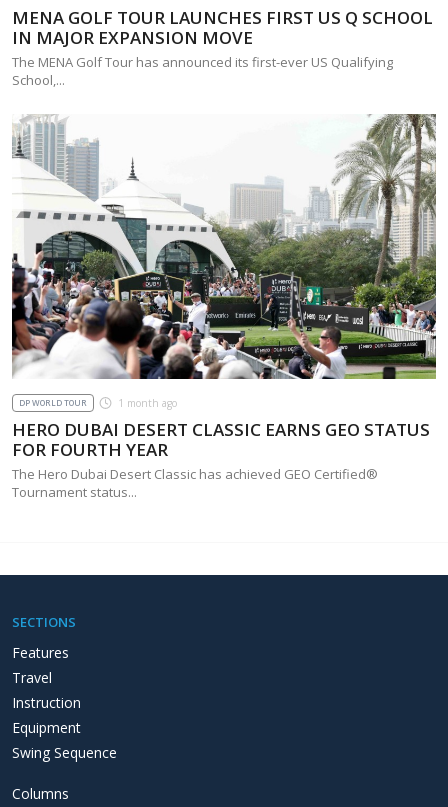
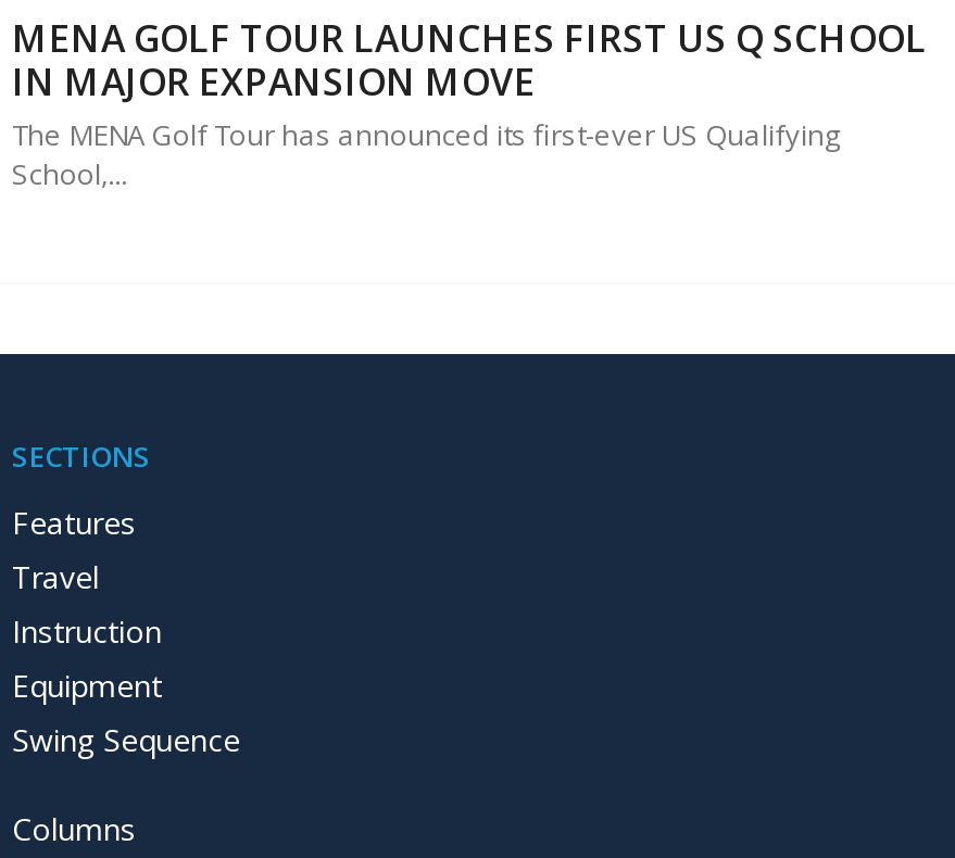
[11,113,437,500] [image] | DP WORLD TOUR | 1 month ago | HERO DUBAI DESERT CLASSIC EARNS GEO STATUS | FOR FOURTH YEAR | The Hero Dubai Desert Classic has achieved GEO Certified® | Tournament status... -> none

